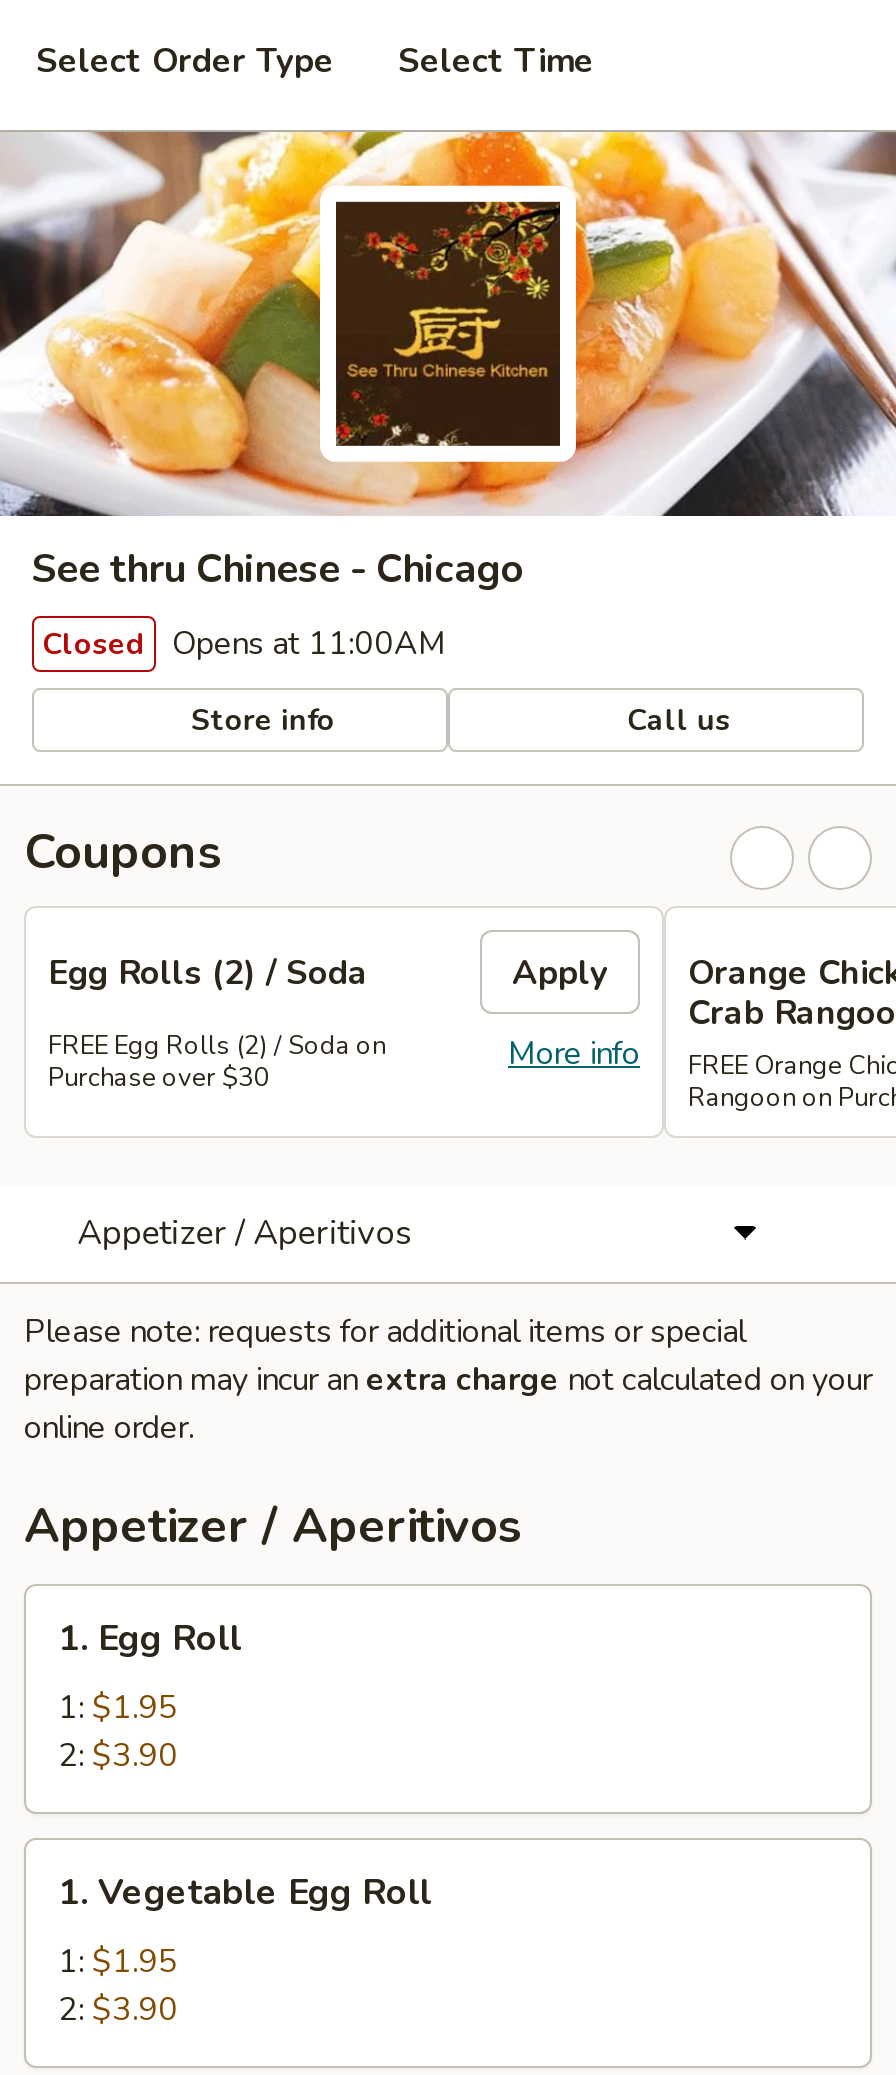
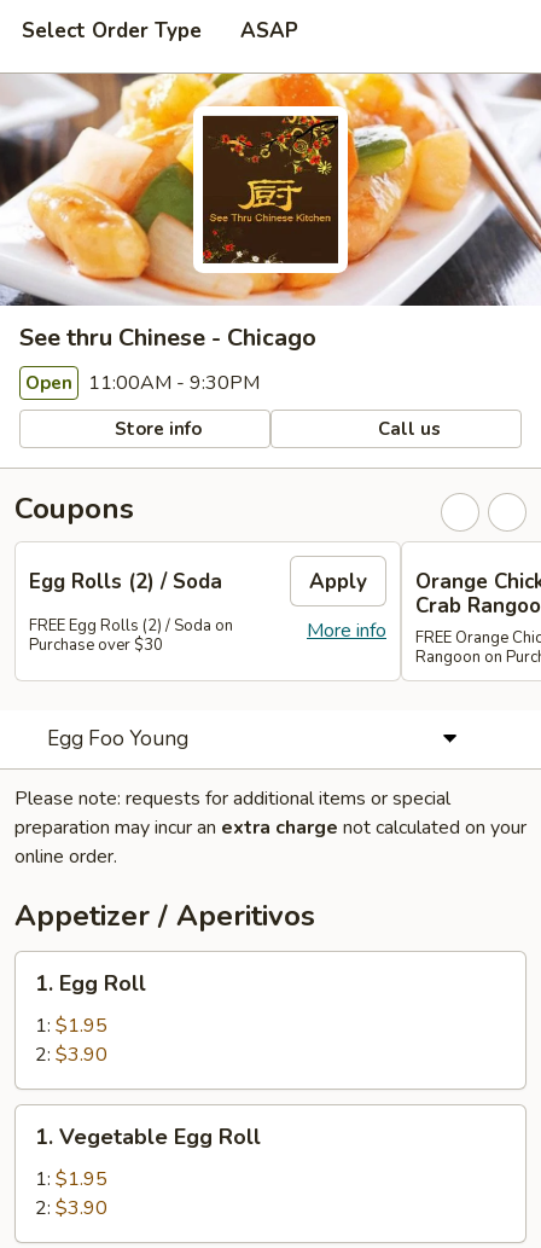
[398,38,594,84] Select Time -> [240,17,298,45] ASAP
[42,622,446,666] Closed Opens at 11:00AM -> [25,370,260,396] Open 11:00AM - 9:30PM
[77,1209,411,1255] Appetizer / Aperitivos -> [47,724,188,752] Egg Foo Young

